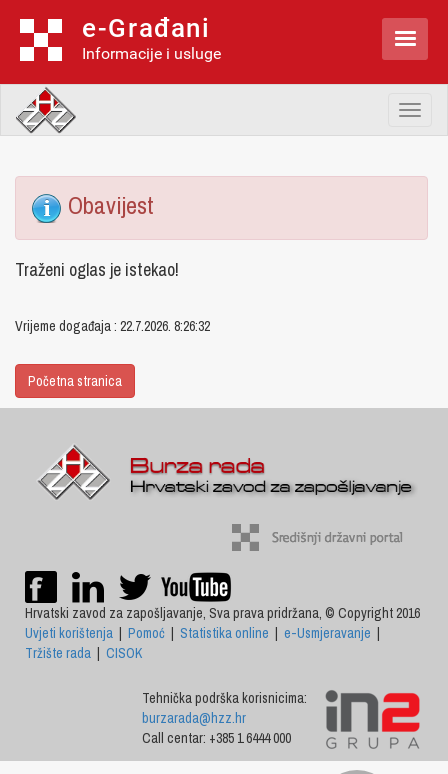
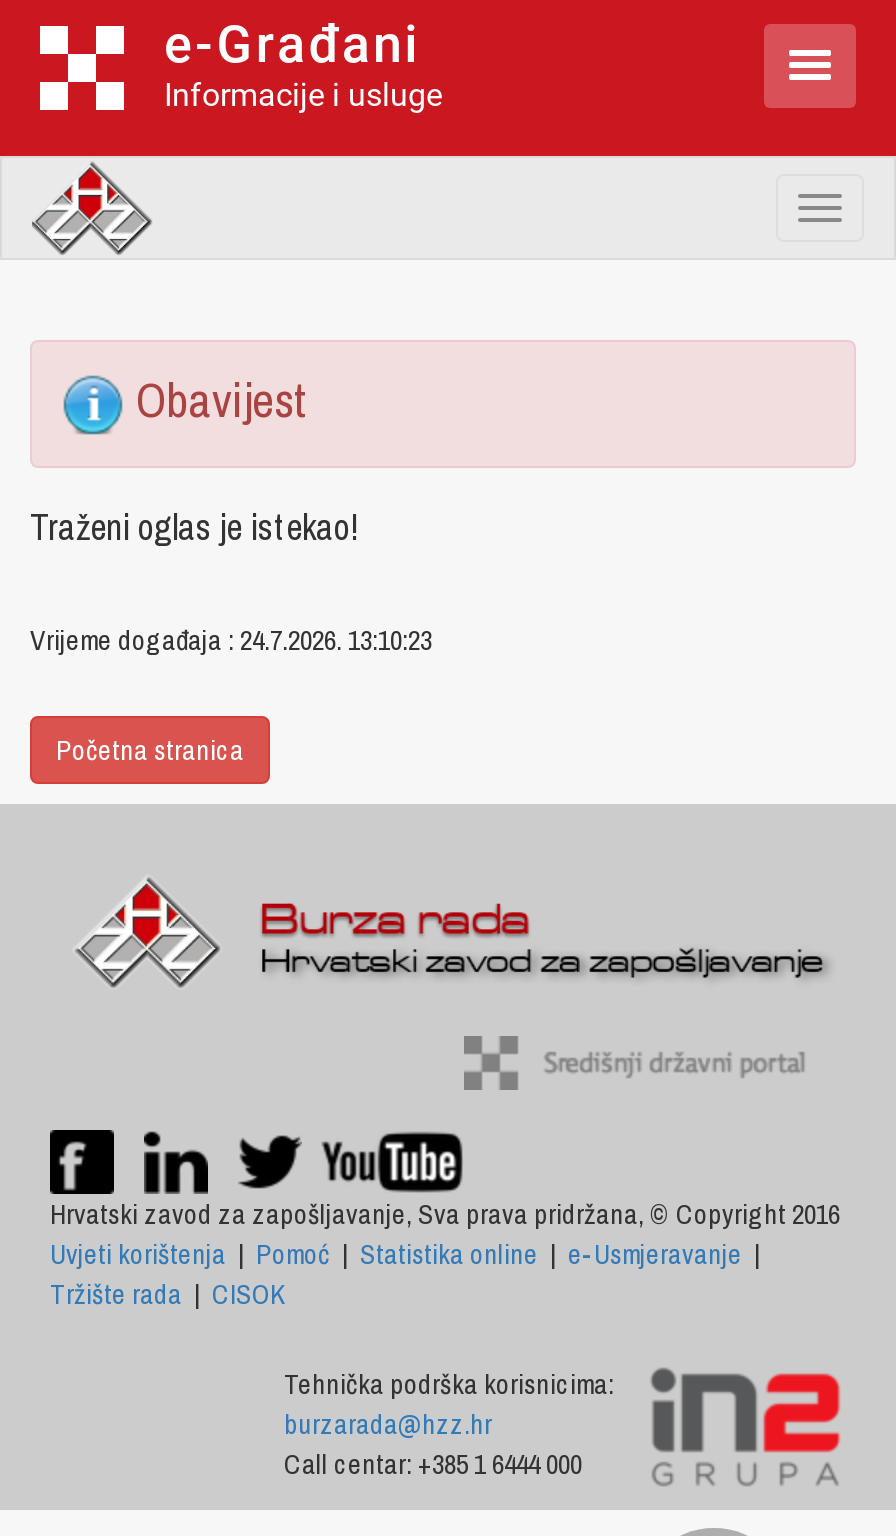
[15,317,210,335] Vrijeme događaja : 22.7.2026. 8:26:32 -> [30,622,432,658] Vrijeme događaja : 24.7.2026. 13:10:23

